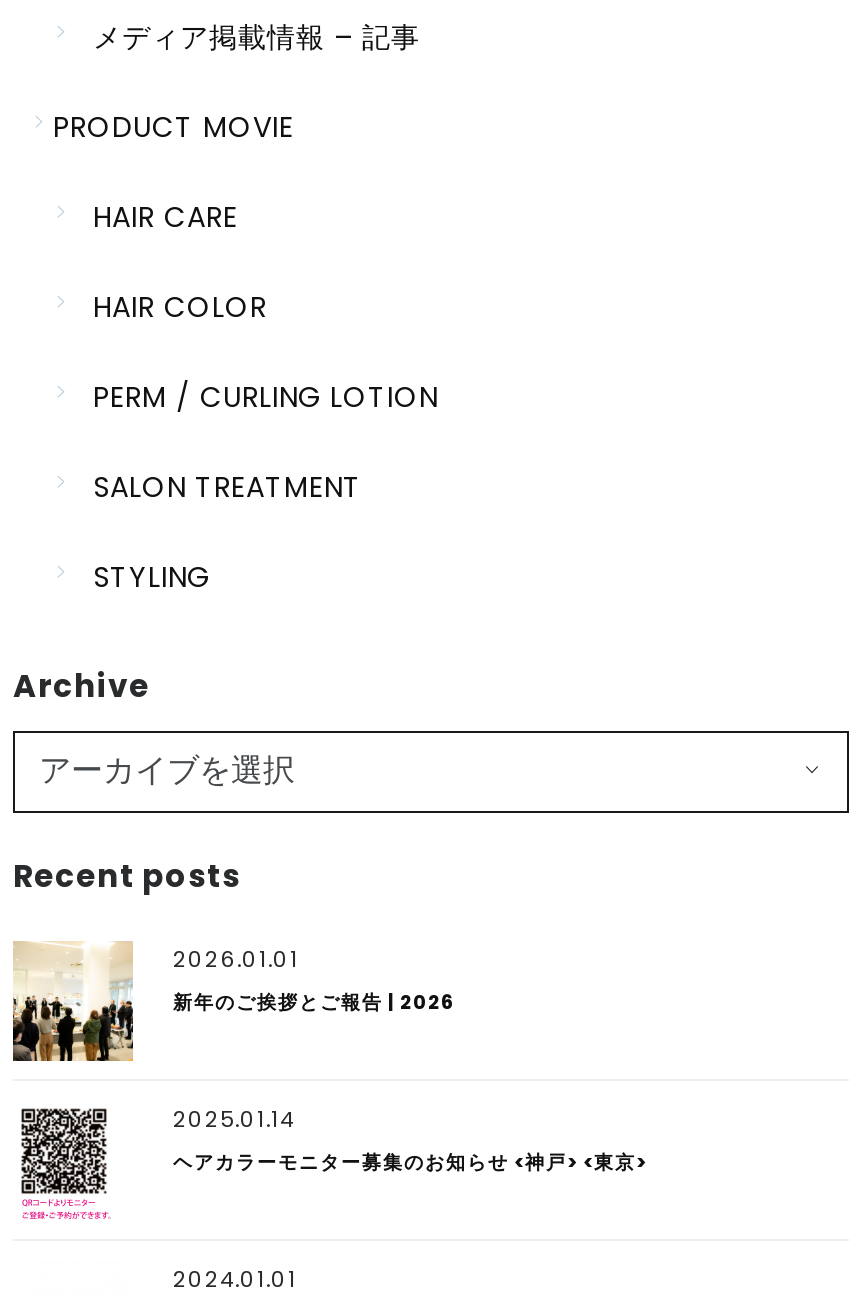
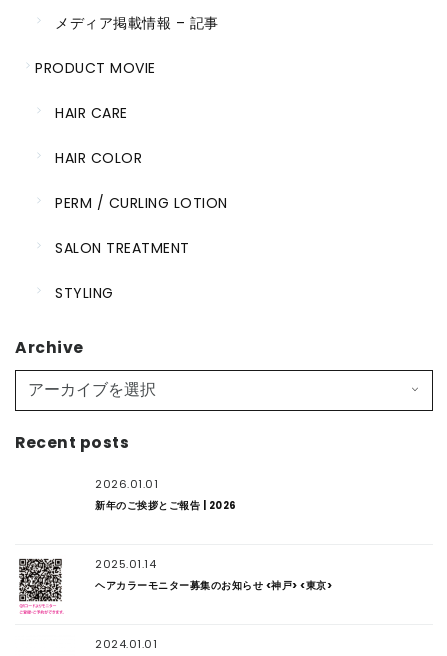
[11,939,135,1063] [image] -> none

